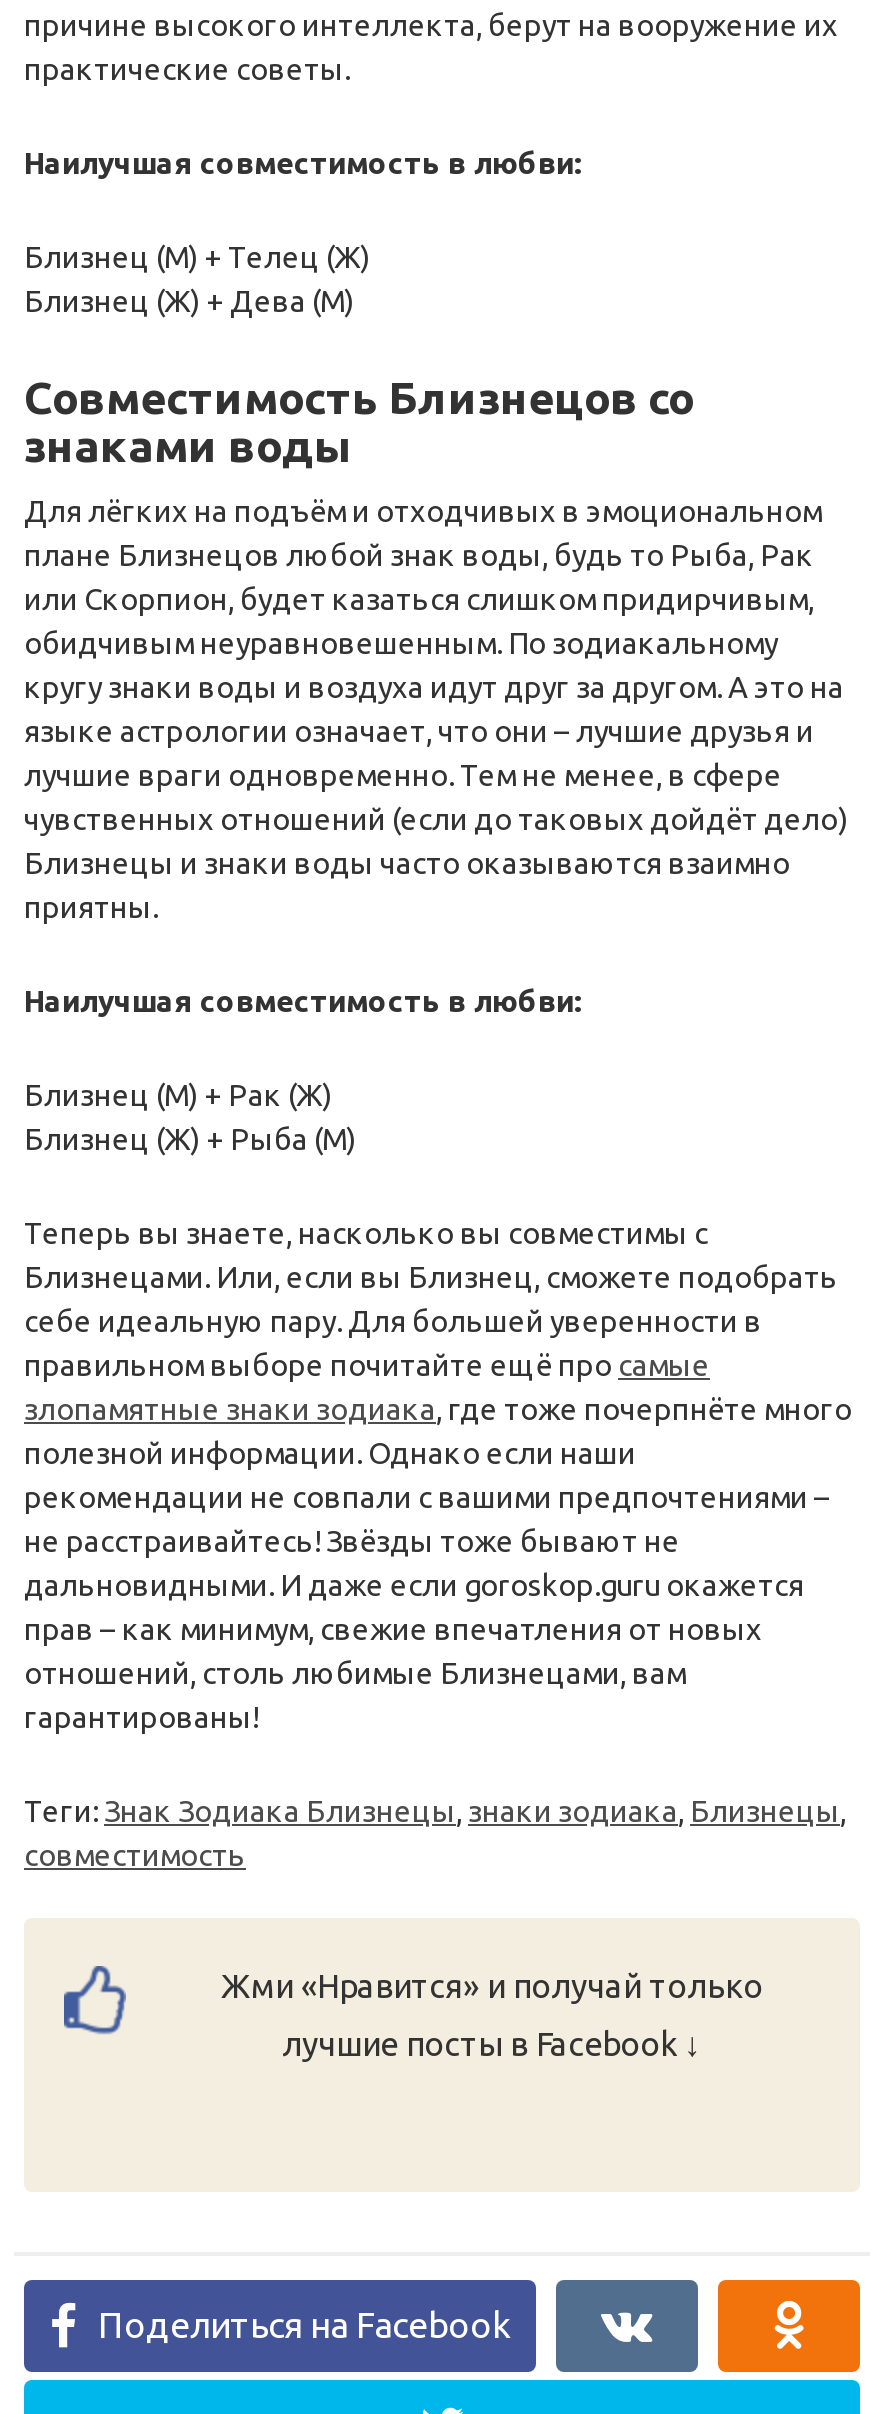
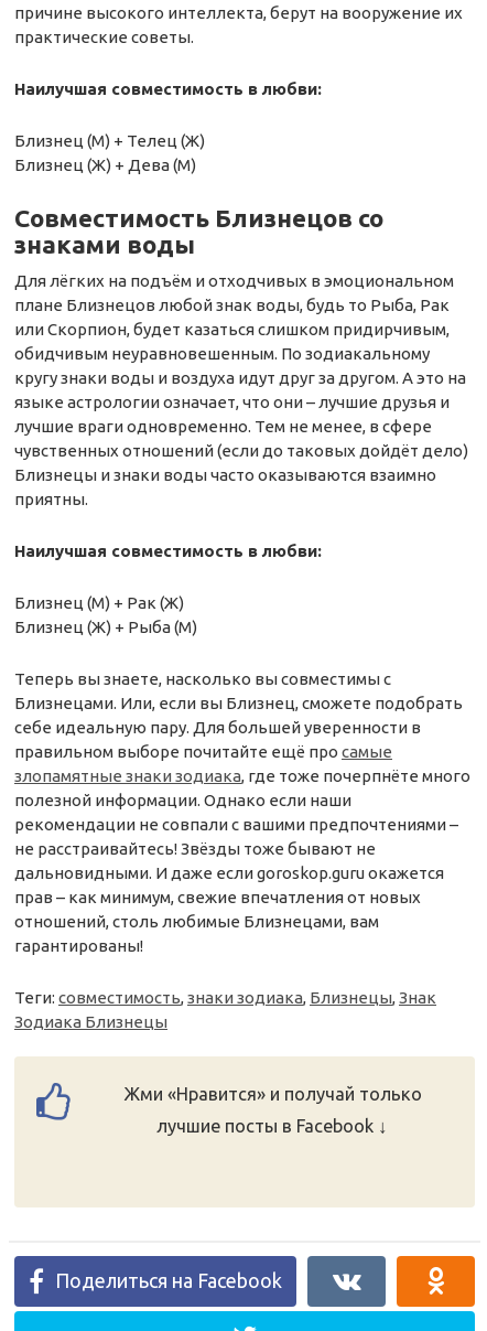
[24,1793,846,1871] Теги: Знак Зодиака Близнецы, знаки зодиака, Близнецы, | совместимость -> [14,988,436,1031] Теги: совместимость, знаки зодиака, Близнецы, Знак | Зодиака Близнецы

